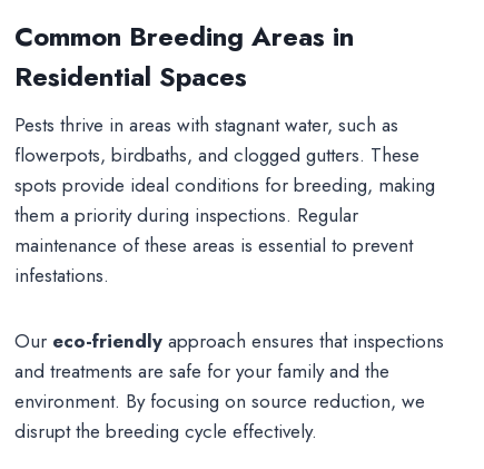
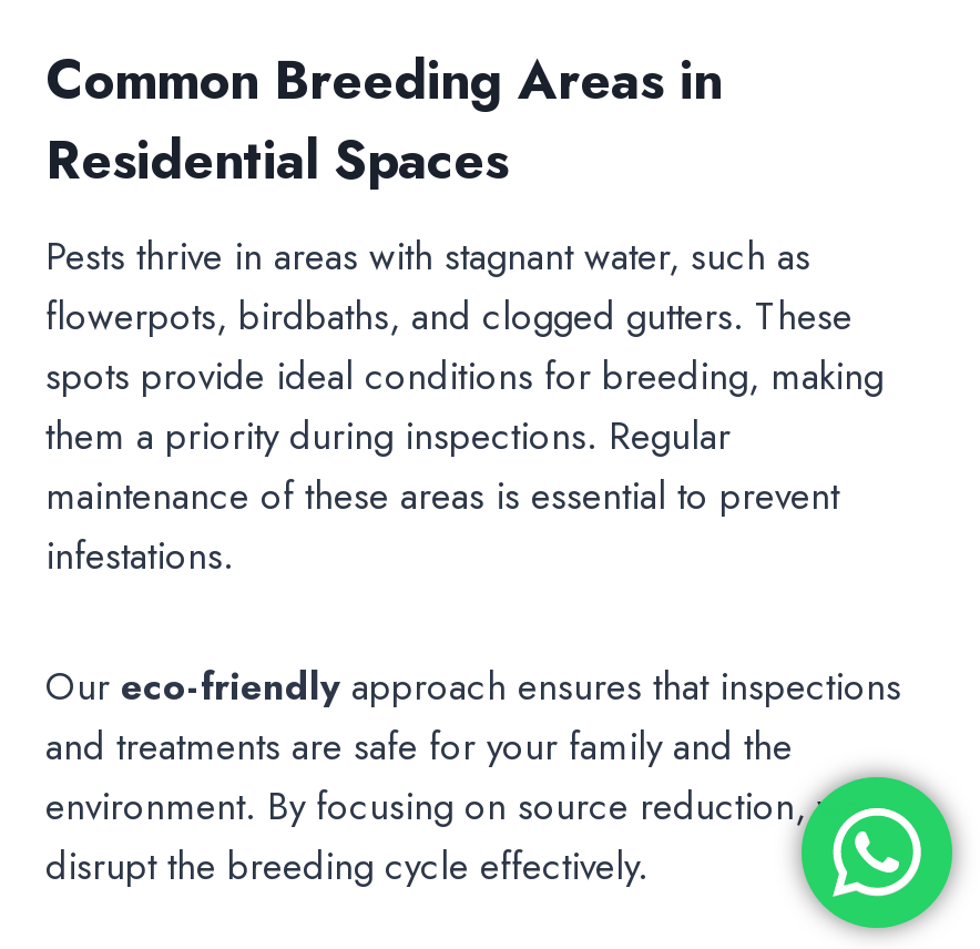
none -> [793,767,961,938] [image]

